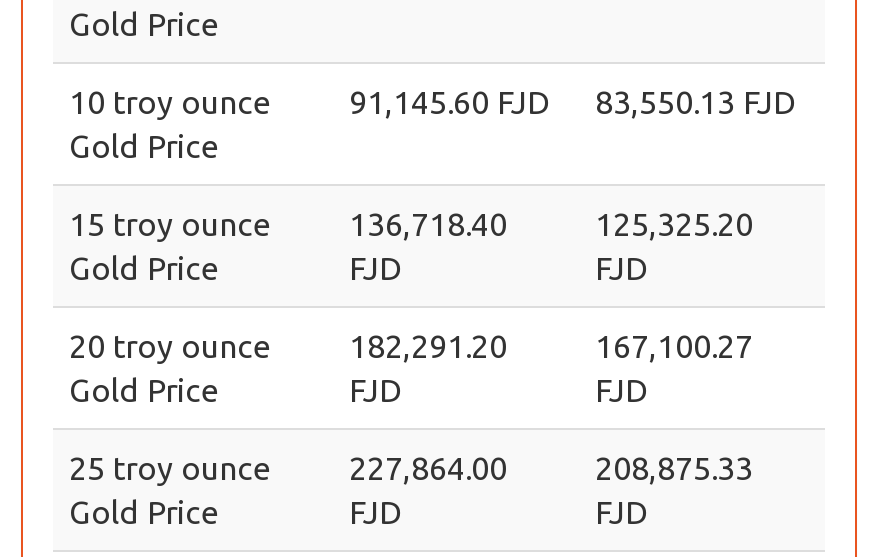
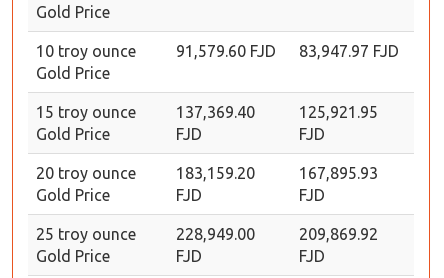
[349,84,549,120] 91,145.60 FJD -> [176,42,276,60] 91,579.60 FJD
[595,84,795,120] 83,550.13 FJD -> [299,42,399,60] 83,947.97 FJD
[349,206,507,242] 136,718.40 -> [176,103,255,121] 137,369.40
[595,206,753,242] 125,325.20 -> [299,103,378,121] 125,921.95
[349,328,507,364] 182,291.20 -> [176,164,255,182] 183,159.20
[595,328,753,364] 167,100.27 -> [299,164,378,182] 167,895.93
[349,450,507,486] 227,864.00 -> [176,225,255,243] 228,949.00
[595,450,753,486] 208,875.33 -> [299,225,378,243] 209,869.92

